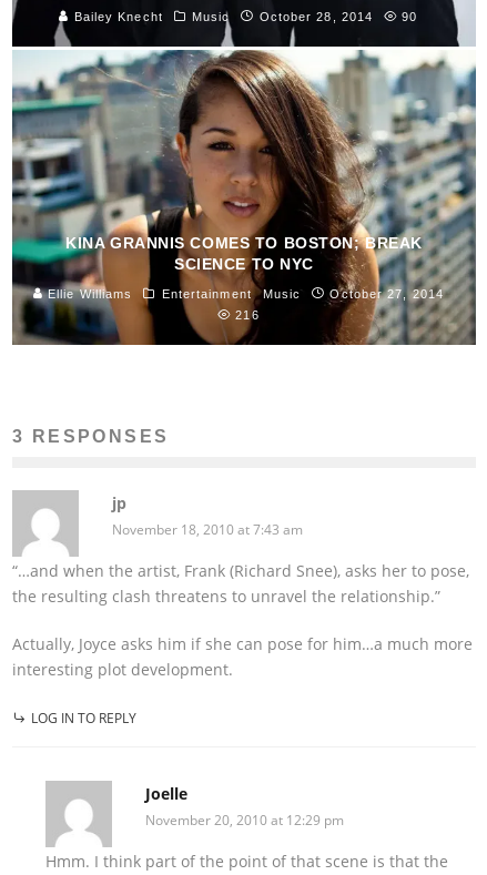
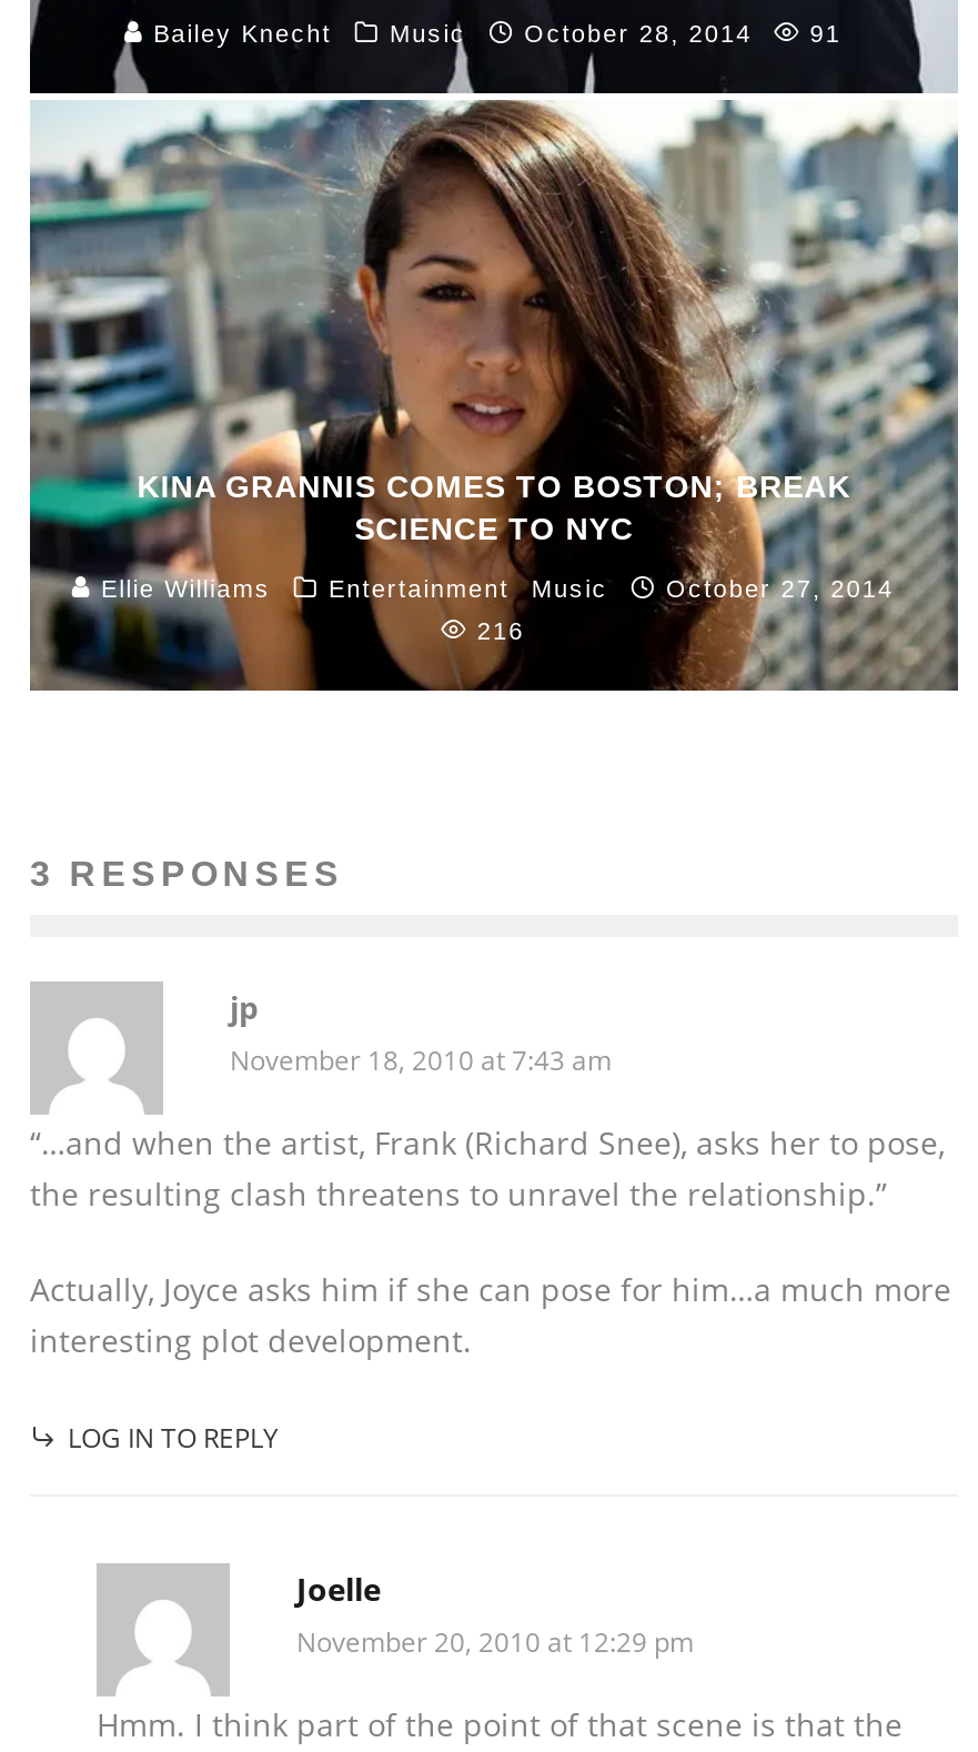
[259,11,418,24] October 28, 2014 90 -> [524,21,841,48] October 28, 2014 91

